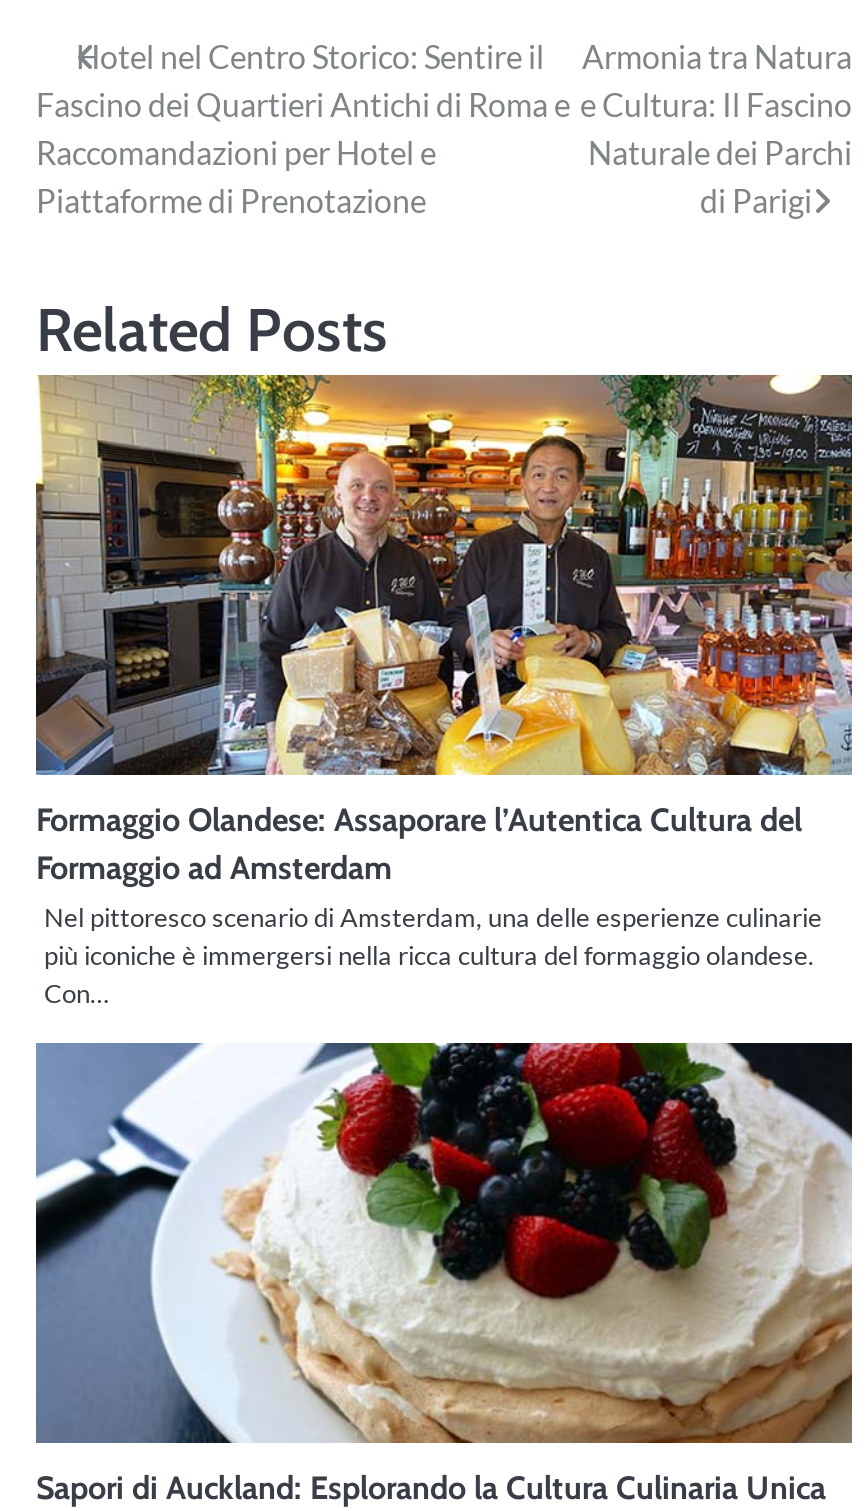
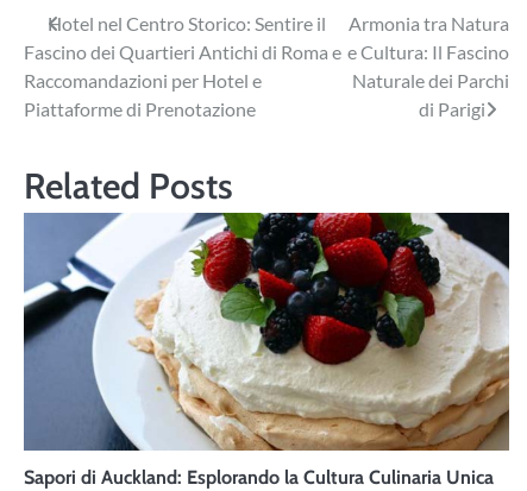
[34,373,854,1009] [image] | Formaggio Olandese: Assaporare l’Autentica Cultura del | Formaggio ad Amsterdam | Nel pittoresco scenario di Amsterdam, una delle esperienze culinarie | più iconiche è immergersi nella ricca cultura del formaggio olandese. | Con… -> none

